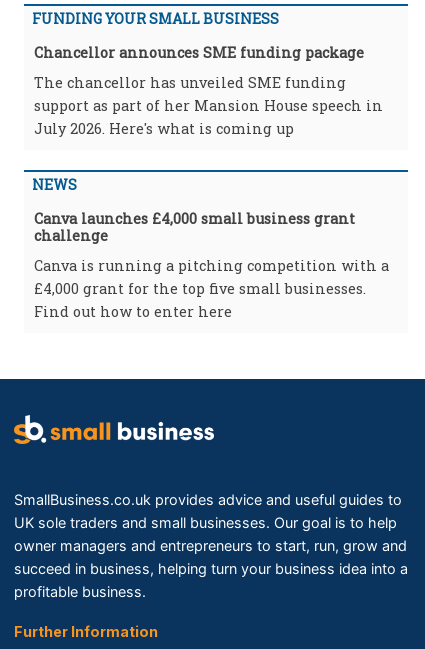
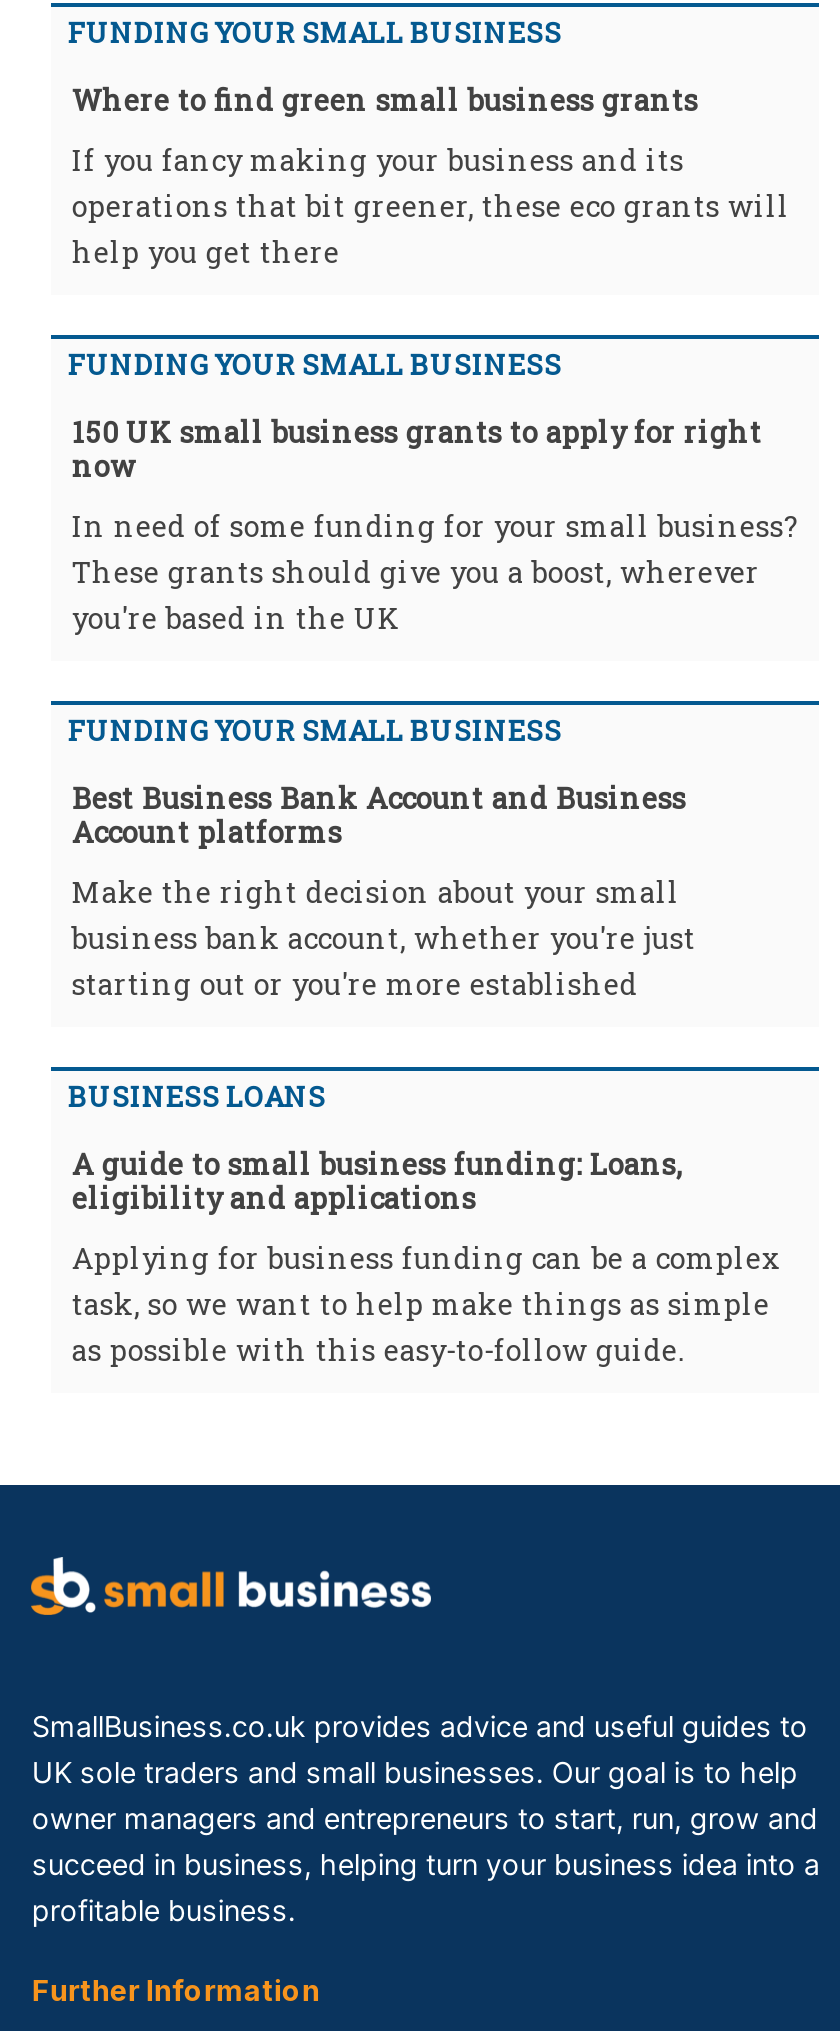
[32,43,389,321] Chancellor announces SME funding package | The chancellor has unveiled SME funding | support as part of her Mansion House speech in | July 2026. Here's what is coming up | NEWS | Canva launches £4,000 small business grant | challenge | Canva is running a pitching competition with a | £4,000 grant for the top five small businesses. | Find out how to enter here -> [68,81,798,1369] Where to find green small business grants | If you fancy making your business and its | operations that bit greener, these eco grants will | help you get there | FUNDING YOUR SMALL BUSINESS | 150 UK small business grants to apply for right | now | In need of some funding for your small business? | These grants should give you a boost, wherever | you're based in the UK | FUNDING YOUR SMALL BUSINESS | Best Business Bank Account and Business | Account platforms | Make the right decision about your small | business bank account, whether you're just | starting out or you're more established | BUSINESS LOANS | A guide to small business funding: Loans, | eligibility and applications | Applying for business funding can be a complex | task, so we want to help make things as simple | as possible with this easy-to-follow guide.

